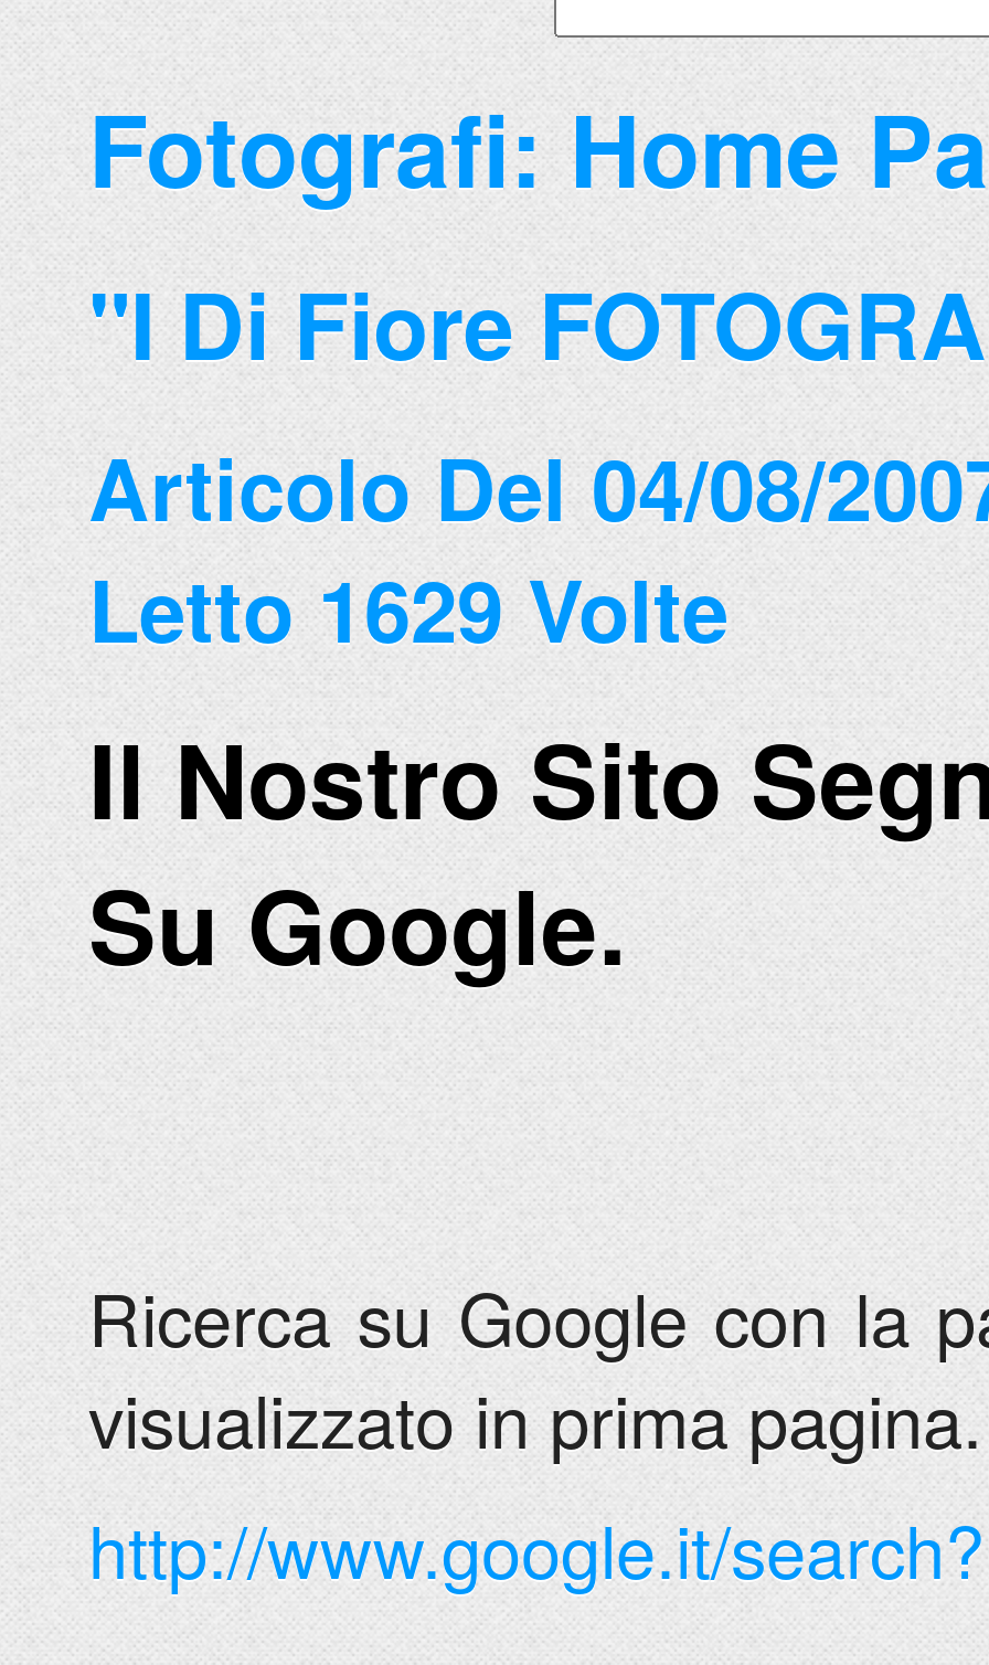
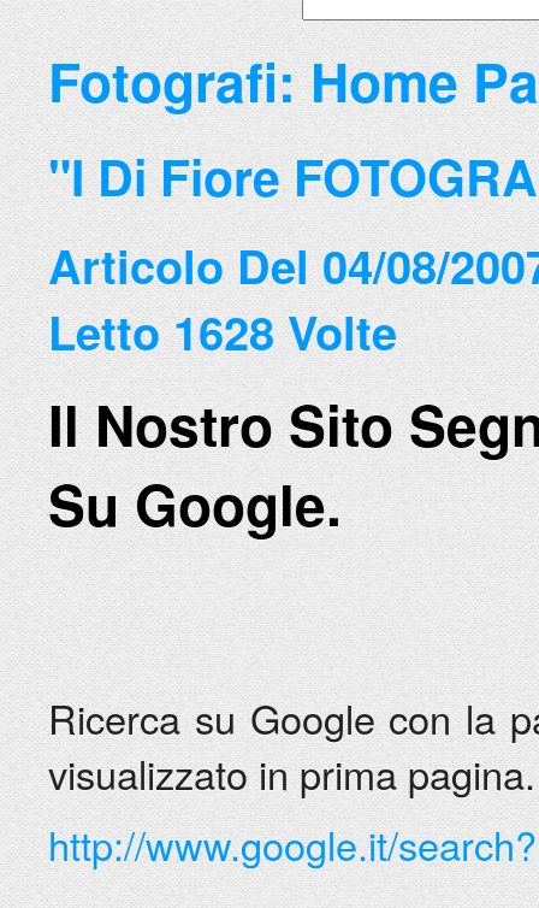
[88,547,729,668] Letto 1629 Volte -> [48,298,397,364] Letto 1628 Volte

